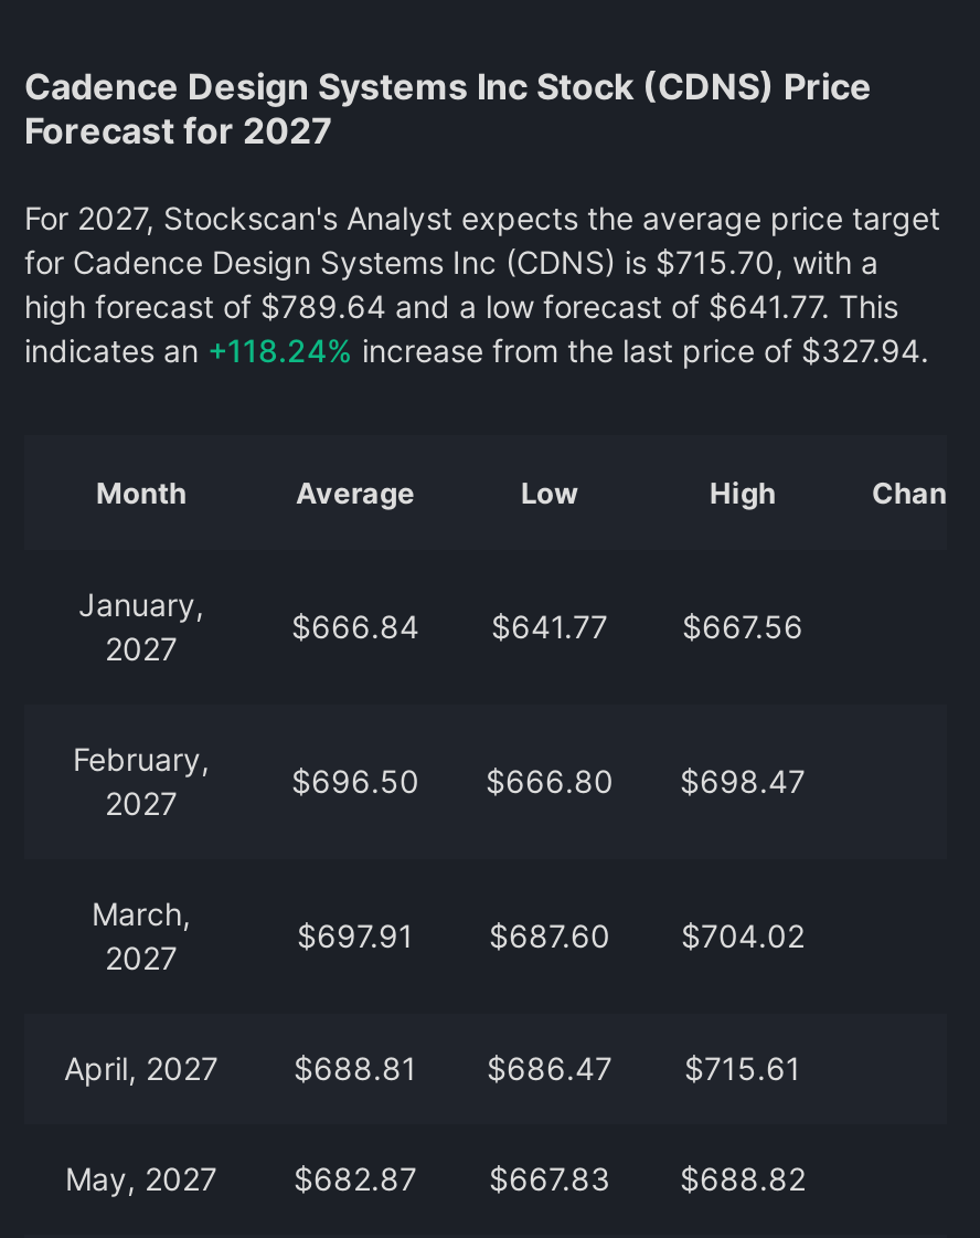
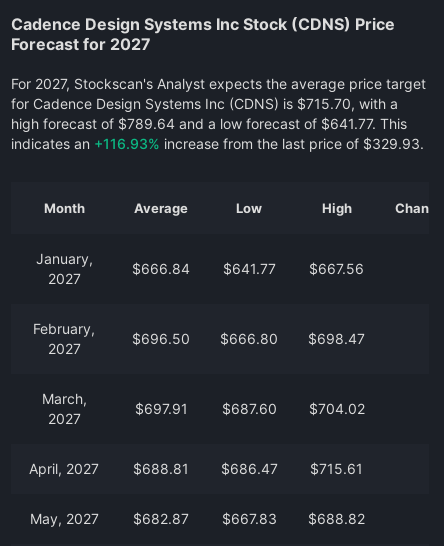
[24,330,929,368] indicates an +118.24% increase from the last price of $327.94. -> [11,134,424,151] indicates an +116.93% increase from the last price of $329.93.

